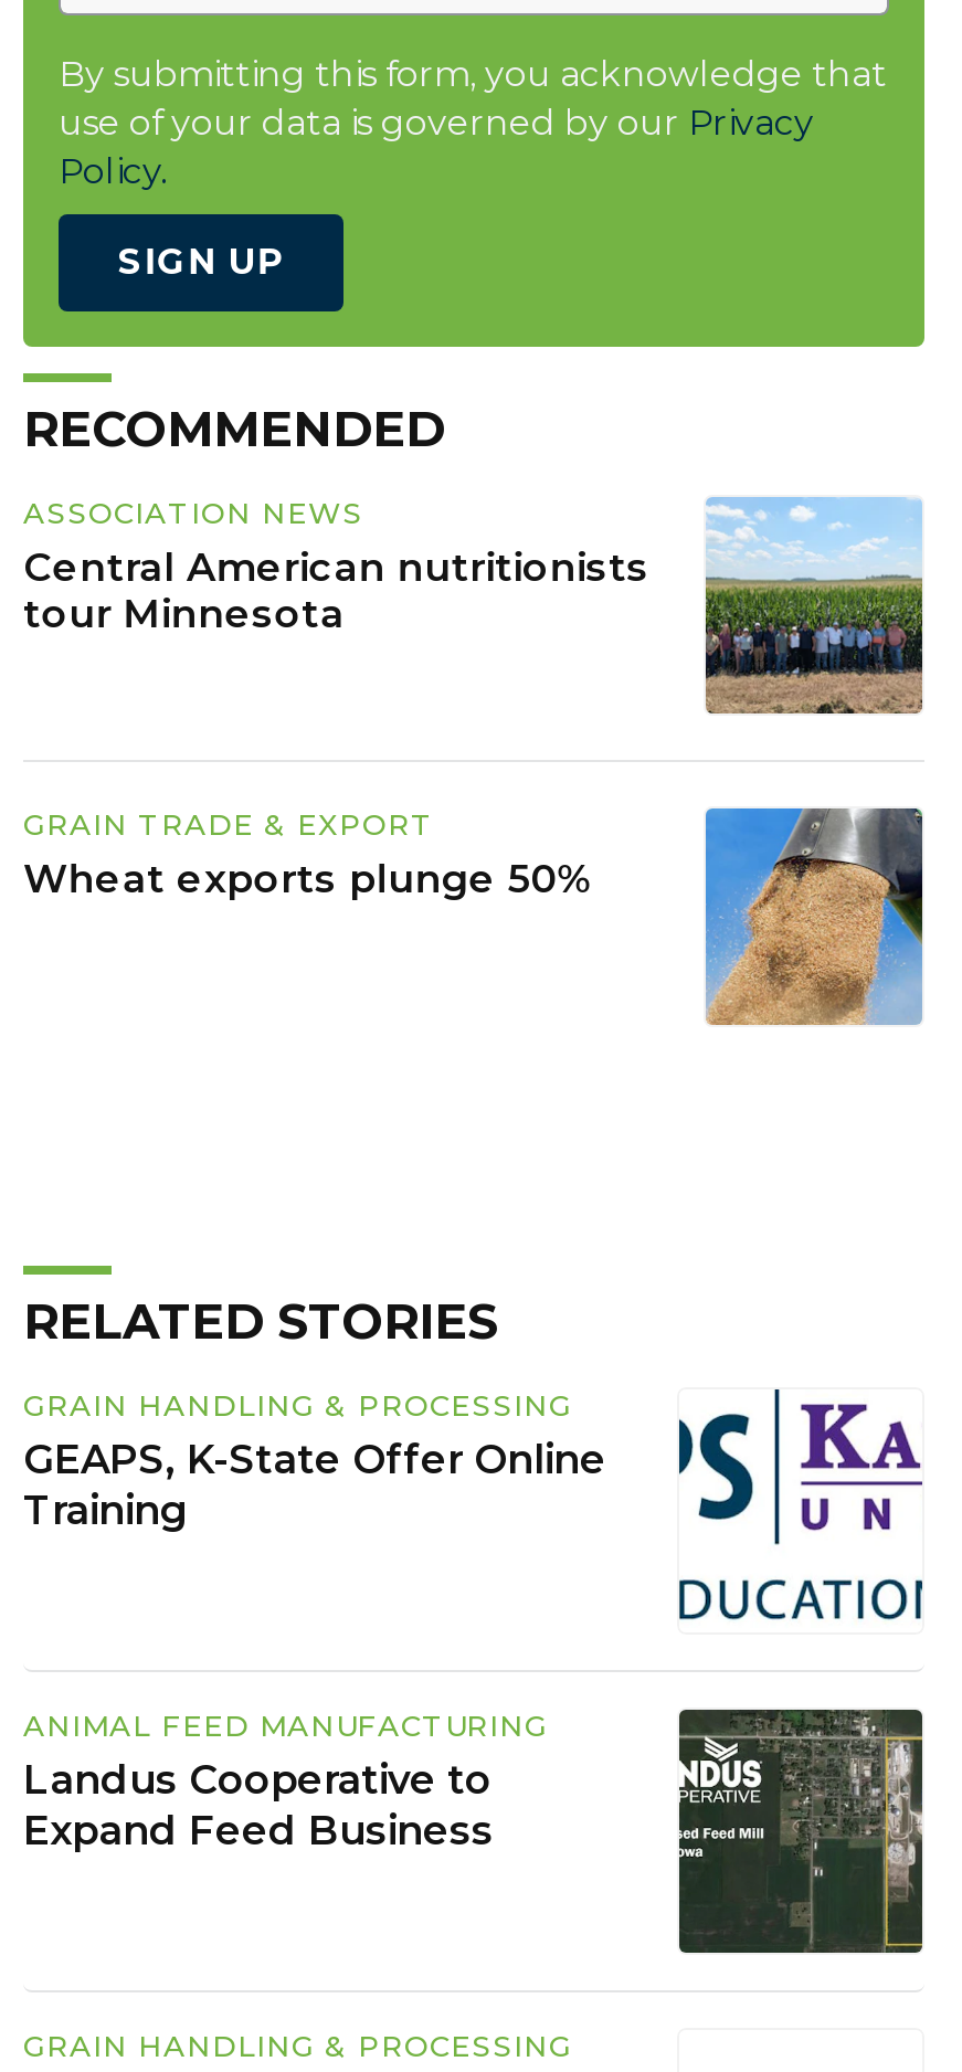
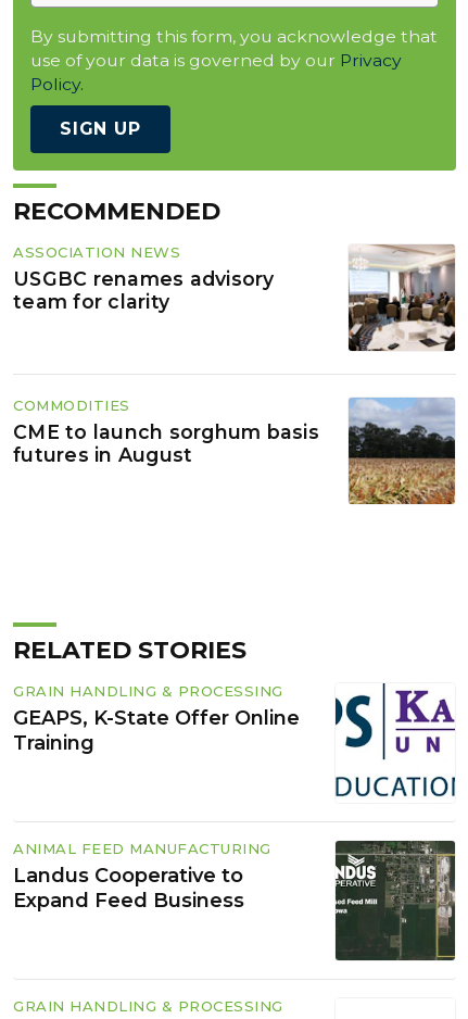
[704,495,924,716] [image] -> [347,243,456,352] [image]
[23,544,649,637] Central American nutritionists | tour Minnesota -> [13,268,274,313] USGBC renames advisory | team for clarity
[23,807,593,902] GRAIN TRADE & EXPORT | Wheat exports plunge 50% -> [13,397,319,466] COMMODITIES | CME to launch sorghum basis | futures in August
[704,806,924,1027] [image] -> [347,397,456,505] [image]

